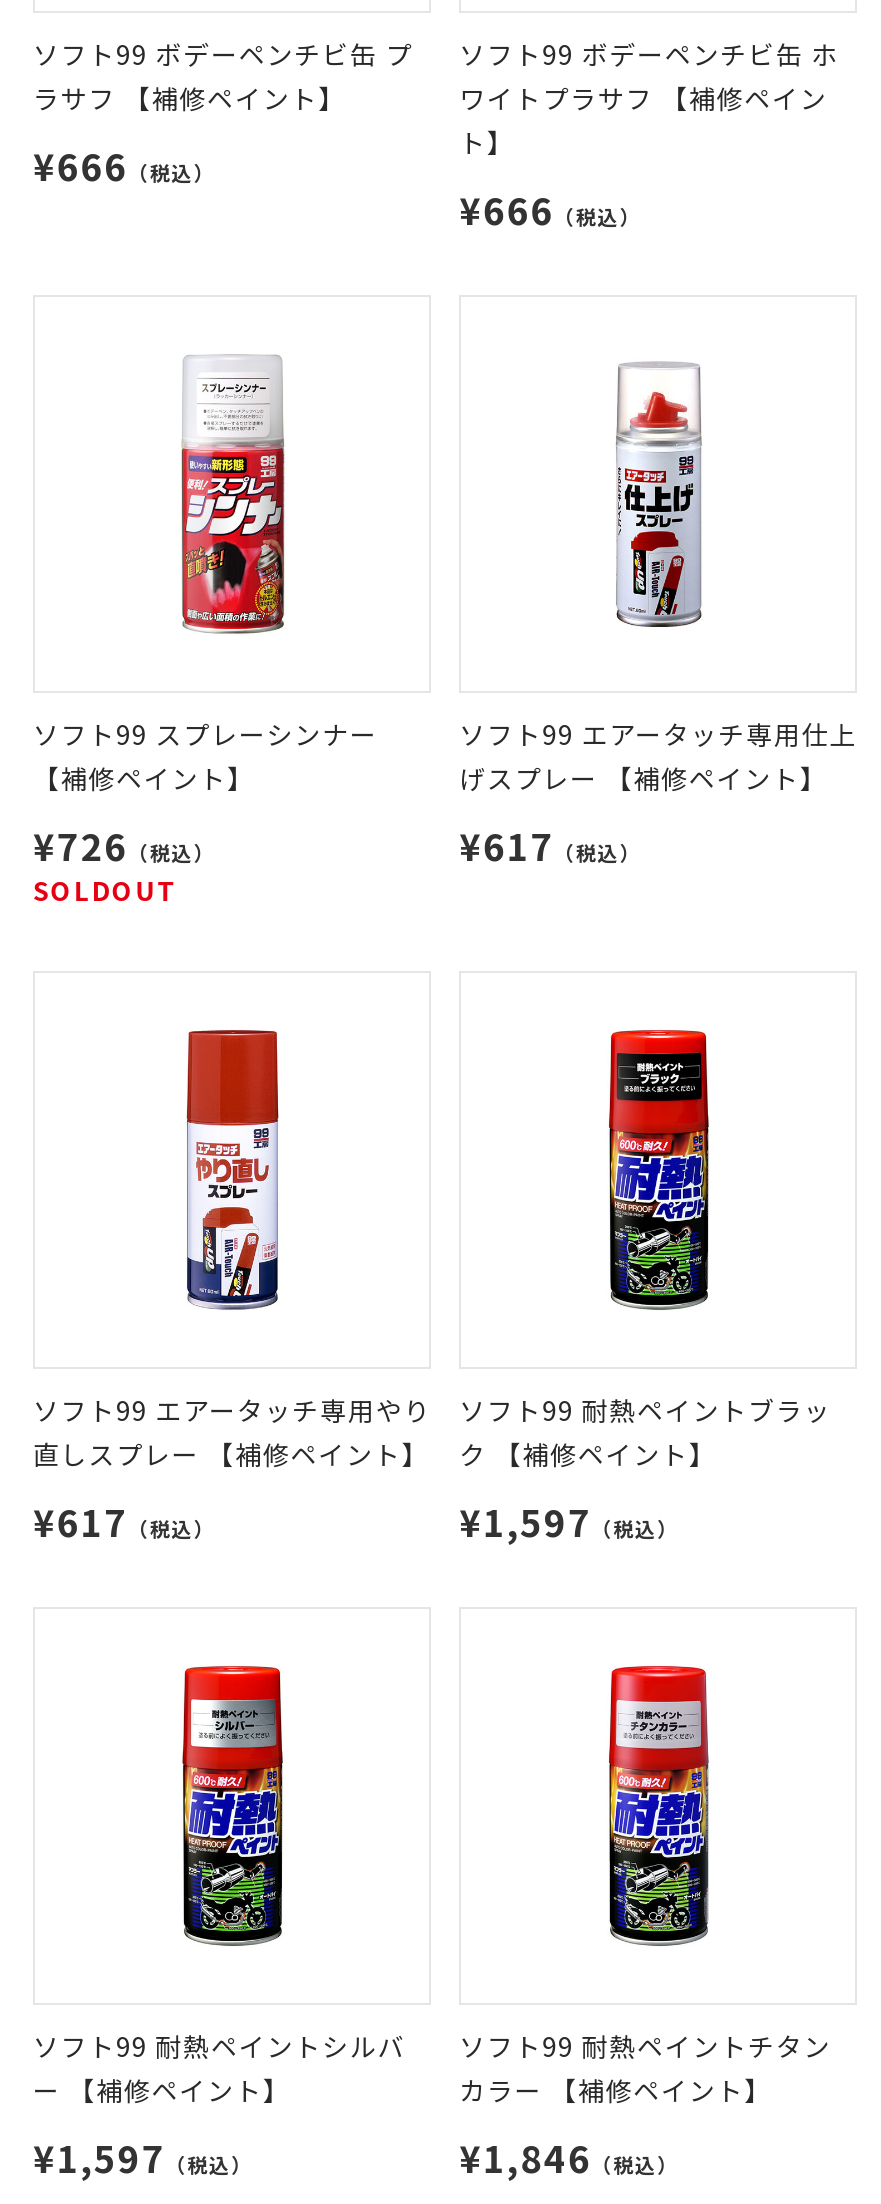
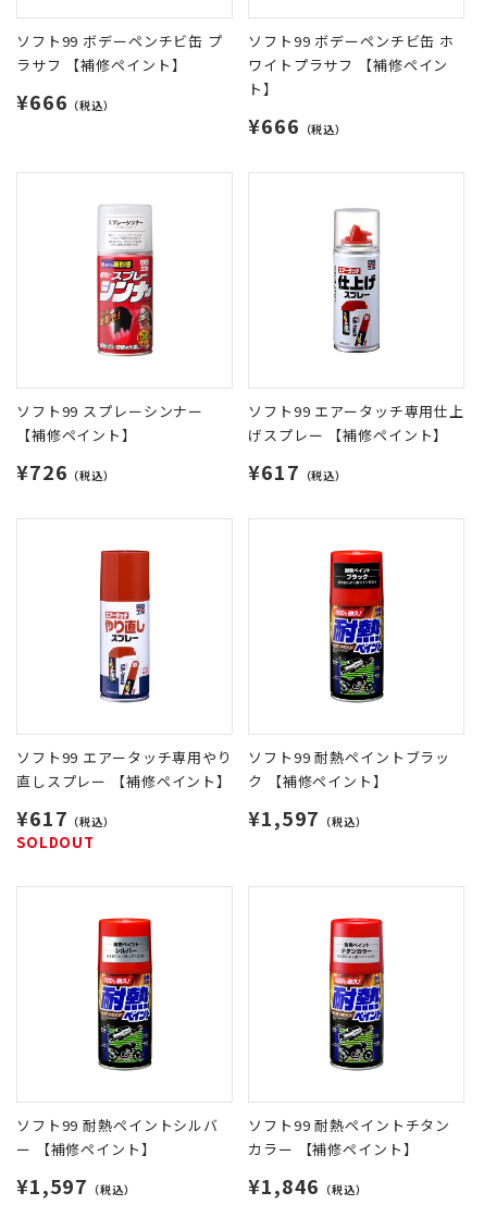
moved [33,871,177,909] -> [16,832,95,852]: SOLDOUT
moved [33,1027,831,1547] -> [16,549,451,832]: [image] | ソフト99 エアータッチ専用やり | 直しスプレー 【補修ペイント】 | ¥617（税込） | ソフト99 耐熱ペイントブラッ | ク 【補修ペイント】 | ¥1,597（税込）

